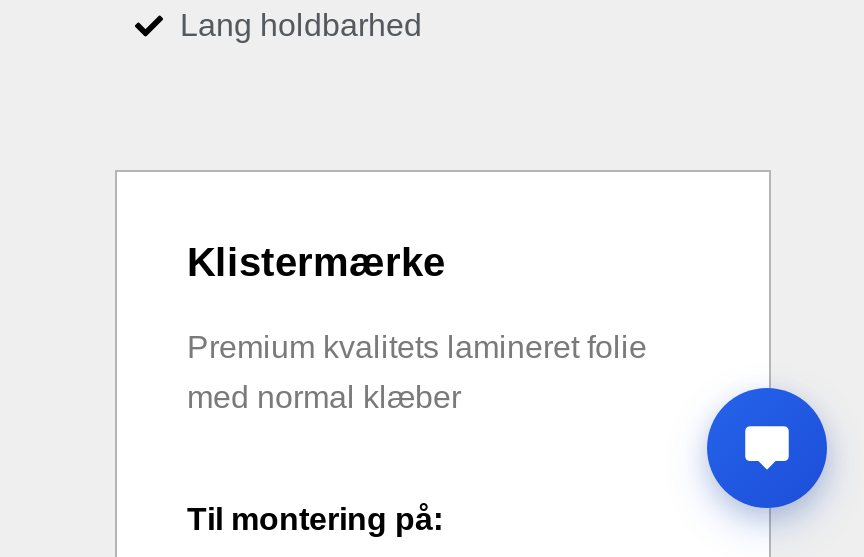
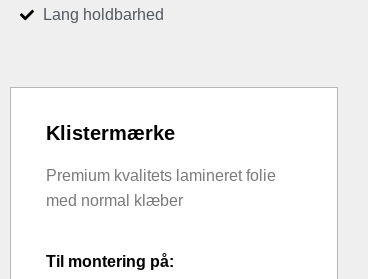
[701,385,833,527] [image] -> none

